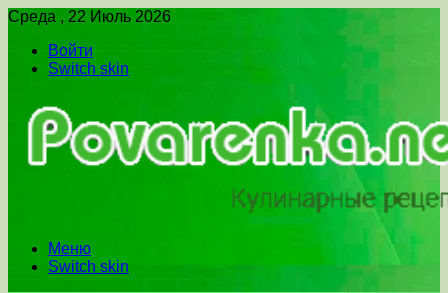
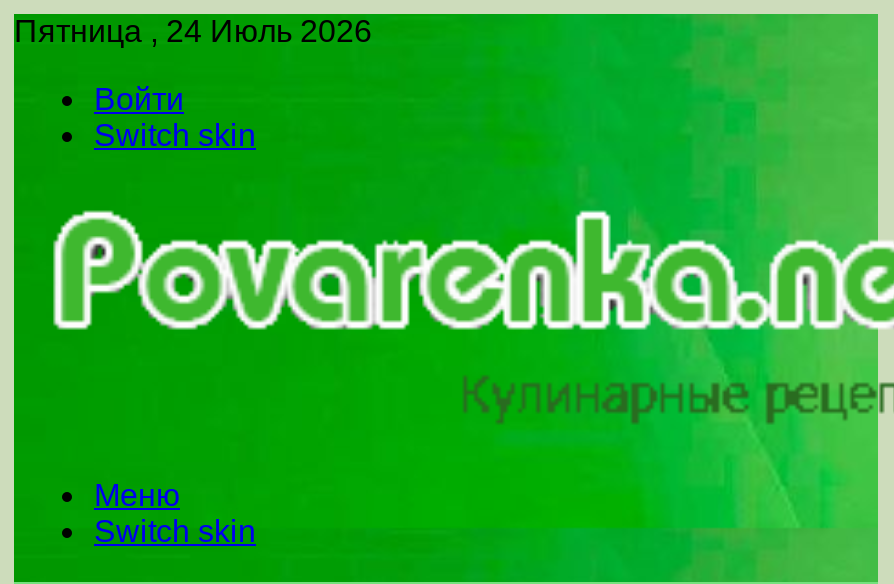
[8,8,171,25] Среда , 22 Июль 2026 -> [14,14,372,48] Пятница , 24 Июль 2026

